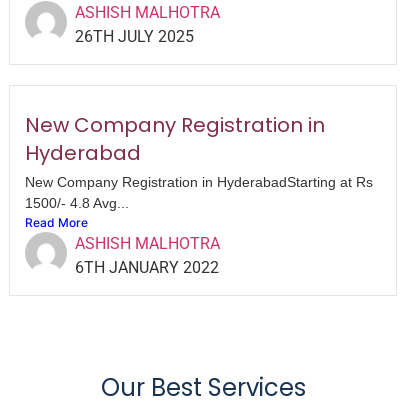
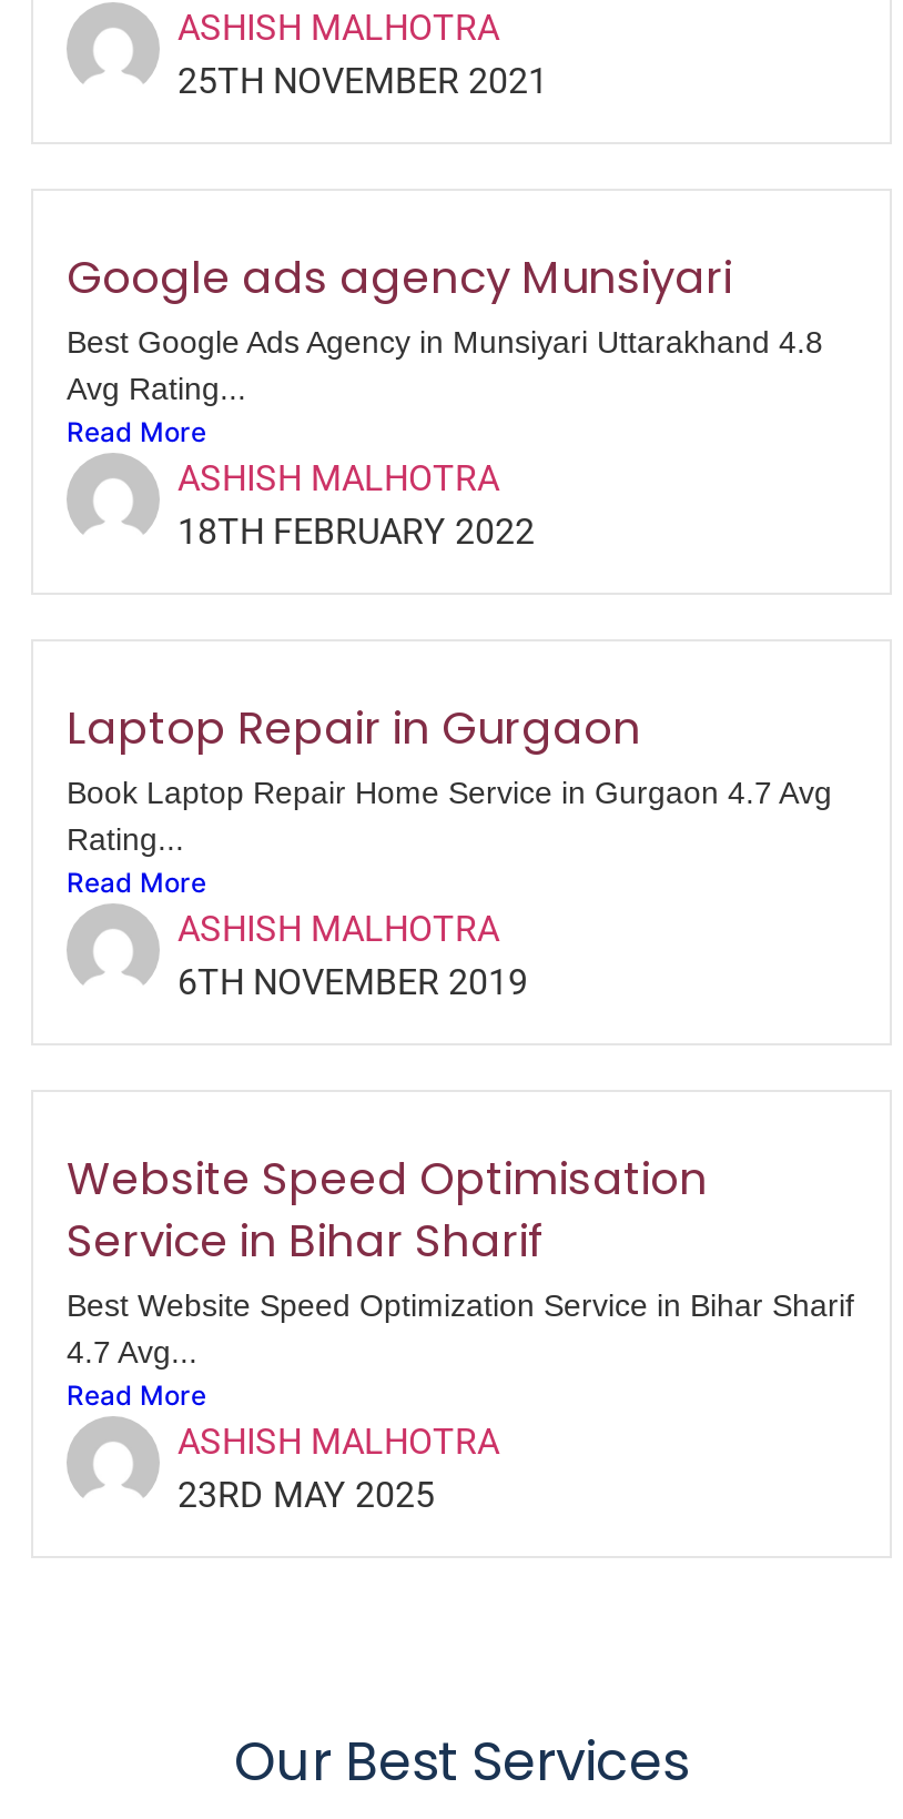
[75,27,194,46] 26TH JULY 2025 -> [177,61,548,103] 25TH NOVEMBER 2021
[25,111,373,211] New Company Registration in | Hyderabad | New Company Registration in HyderabadStarting at Rs | 1500/- 4.8 Avg... -> [67,247,823,407] Google ads agency Munsiyari | Best Google Ads Agency in Munsiyari Uttarakhand 4.8 | Avg Rating...
moved [25,215,220,253] -> [67,416,499,500]: Read More | ASHISH MALHOTRA
[75,258,219,277] 6TH JANUARY 2022 -> [67,511,854,1517] 18TH FEBRUARY 2022 | Laptop Repair in Gurgaon | Book Laptop Repair Home Service in Gurgaon 4.7 Avg | Rating... | Read More | ASHISH MALHOTRA | 6TH NOVEMBER 2019 | Website Speed Optimisation | Service in Bihar Sharif | Best Website Speed Optimization Service in Bihar Sharif | 4.7 Avg... | Read More | ASHISH MALHOTRA | 23RD MAY 2025

